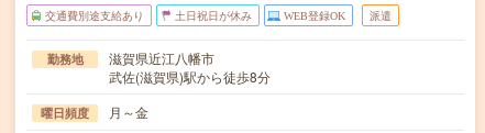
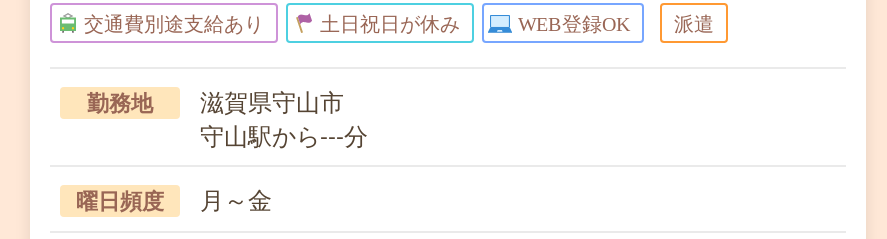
[109,48,271,86] 滋賀県近江八幡市 | 武佐(滋賀県)駅から徒歩8分 -> [200,83,368,151] 滋賀県守山市 | 守山駅から---分

